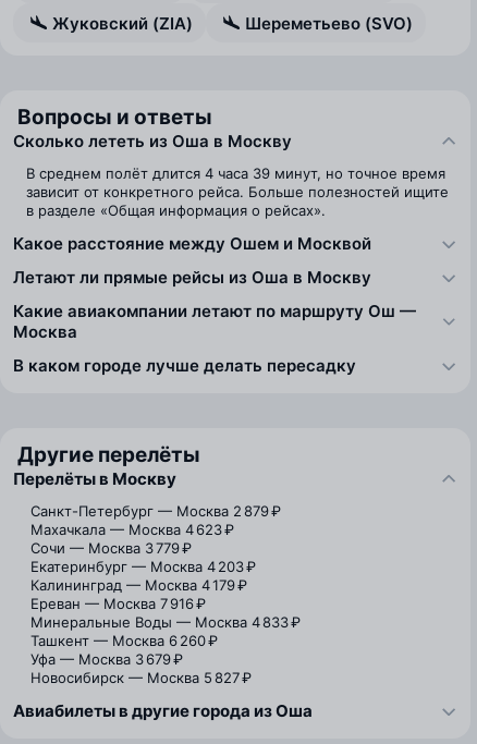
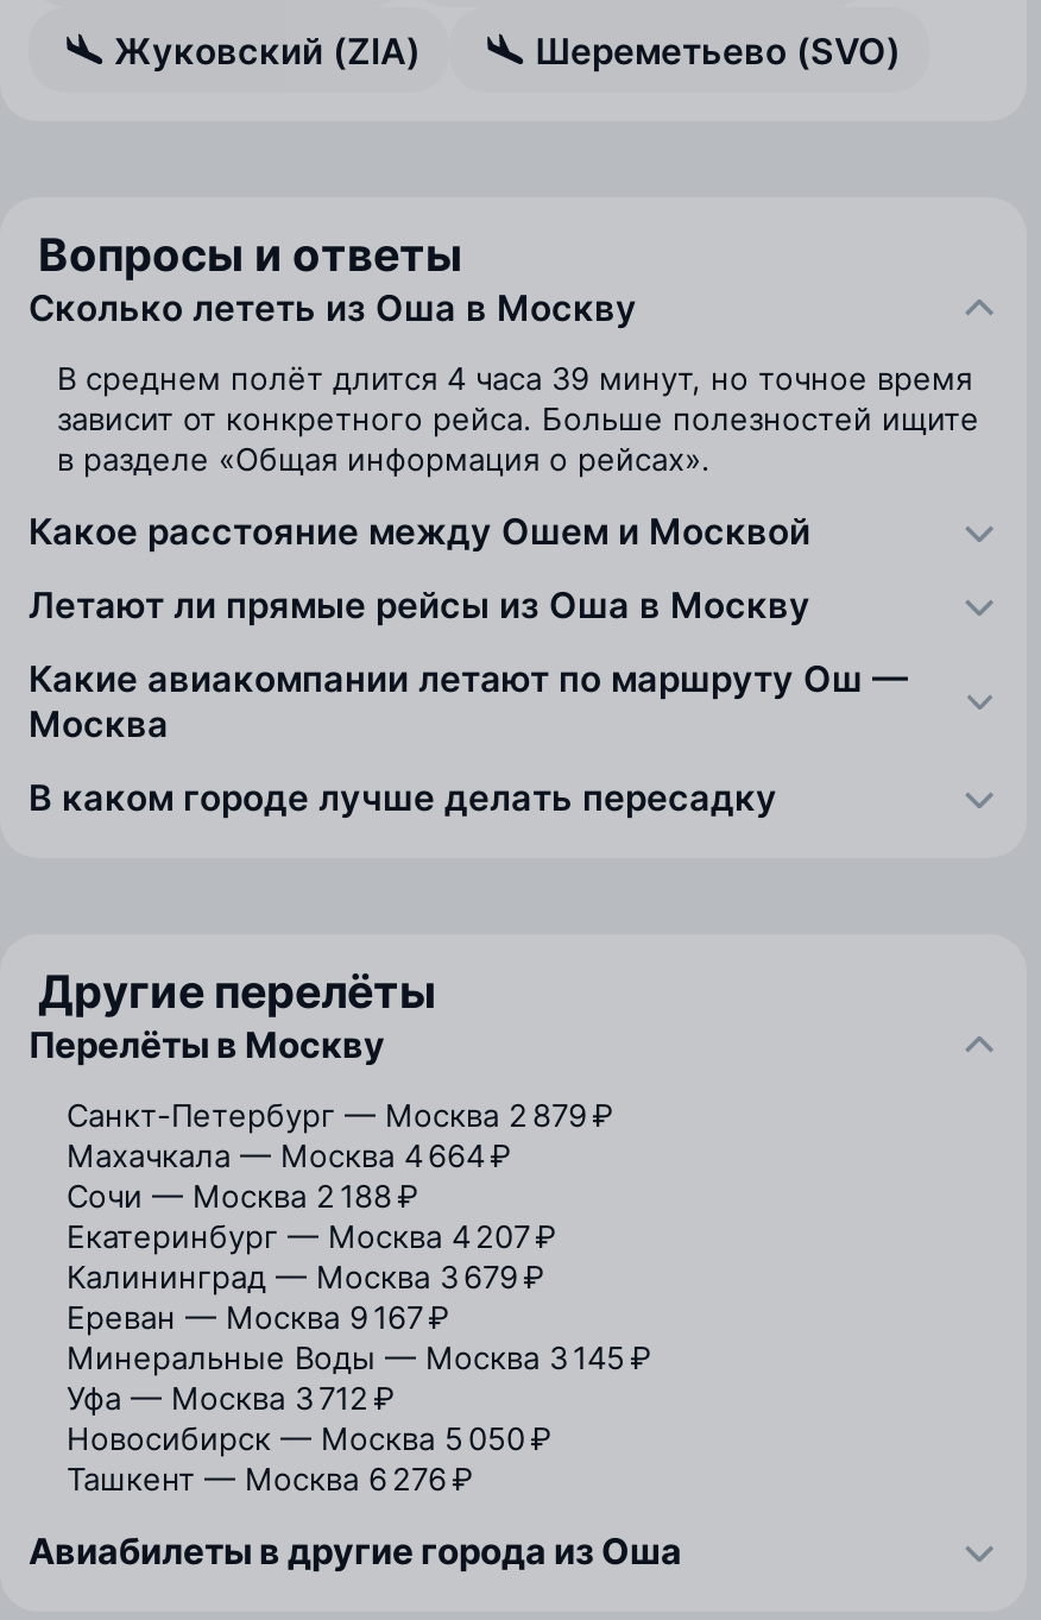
[30,521,234,538] Махачкала — Москва 4 623 ₽ -> [67,1136,511,1174] Махачкала — Москва 4 664 ₽
[30,539,192,557] Сочи — Москва 3 779 ₽ -> [67,1177,418,1215] Сочи — Москва 2 188 ₽
[30,558,256,575] Екатеринбург — Москва 4 203 ₽ -> [67,1217,556,1255] Екатеринбург — Москва 4 207 ₽
[30,576,247,594] Калининград — Москва 4 179 ₽ -> [67,1257,544,1296] Калининград — Москва 3 679 ₽
[30,595,206,612] Ереван — Москва 7 916 ₽ -> [67,1298,449,1336] Ереван — Москва 9 167 ₽
[30,613,301,631] Минеральные Воды — Москва 4 833 ₽ -> [67,1338,651,1376] Минеральные Воды — Москва 3 145 ₽
[30,632,218,649] Ташкент — Москва 6 260 ₽ -> [67,1379,395,1417] Уфа — Москва 3 712 ₽
[30,650,183,668] Уфа — Москва 3 679 ₽ -> [67,1419,551,1457] Новосибирск — Москва 5 050 ₽
[30,669,252,686] Новосибирск — Москва 5 827 ₽ -> [67,1460,473,1498] Ташкент — Москва 6 276 ₽

